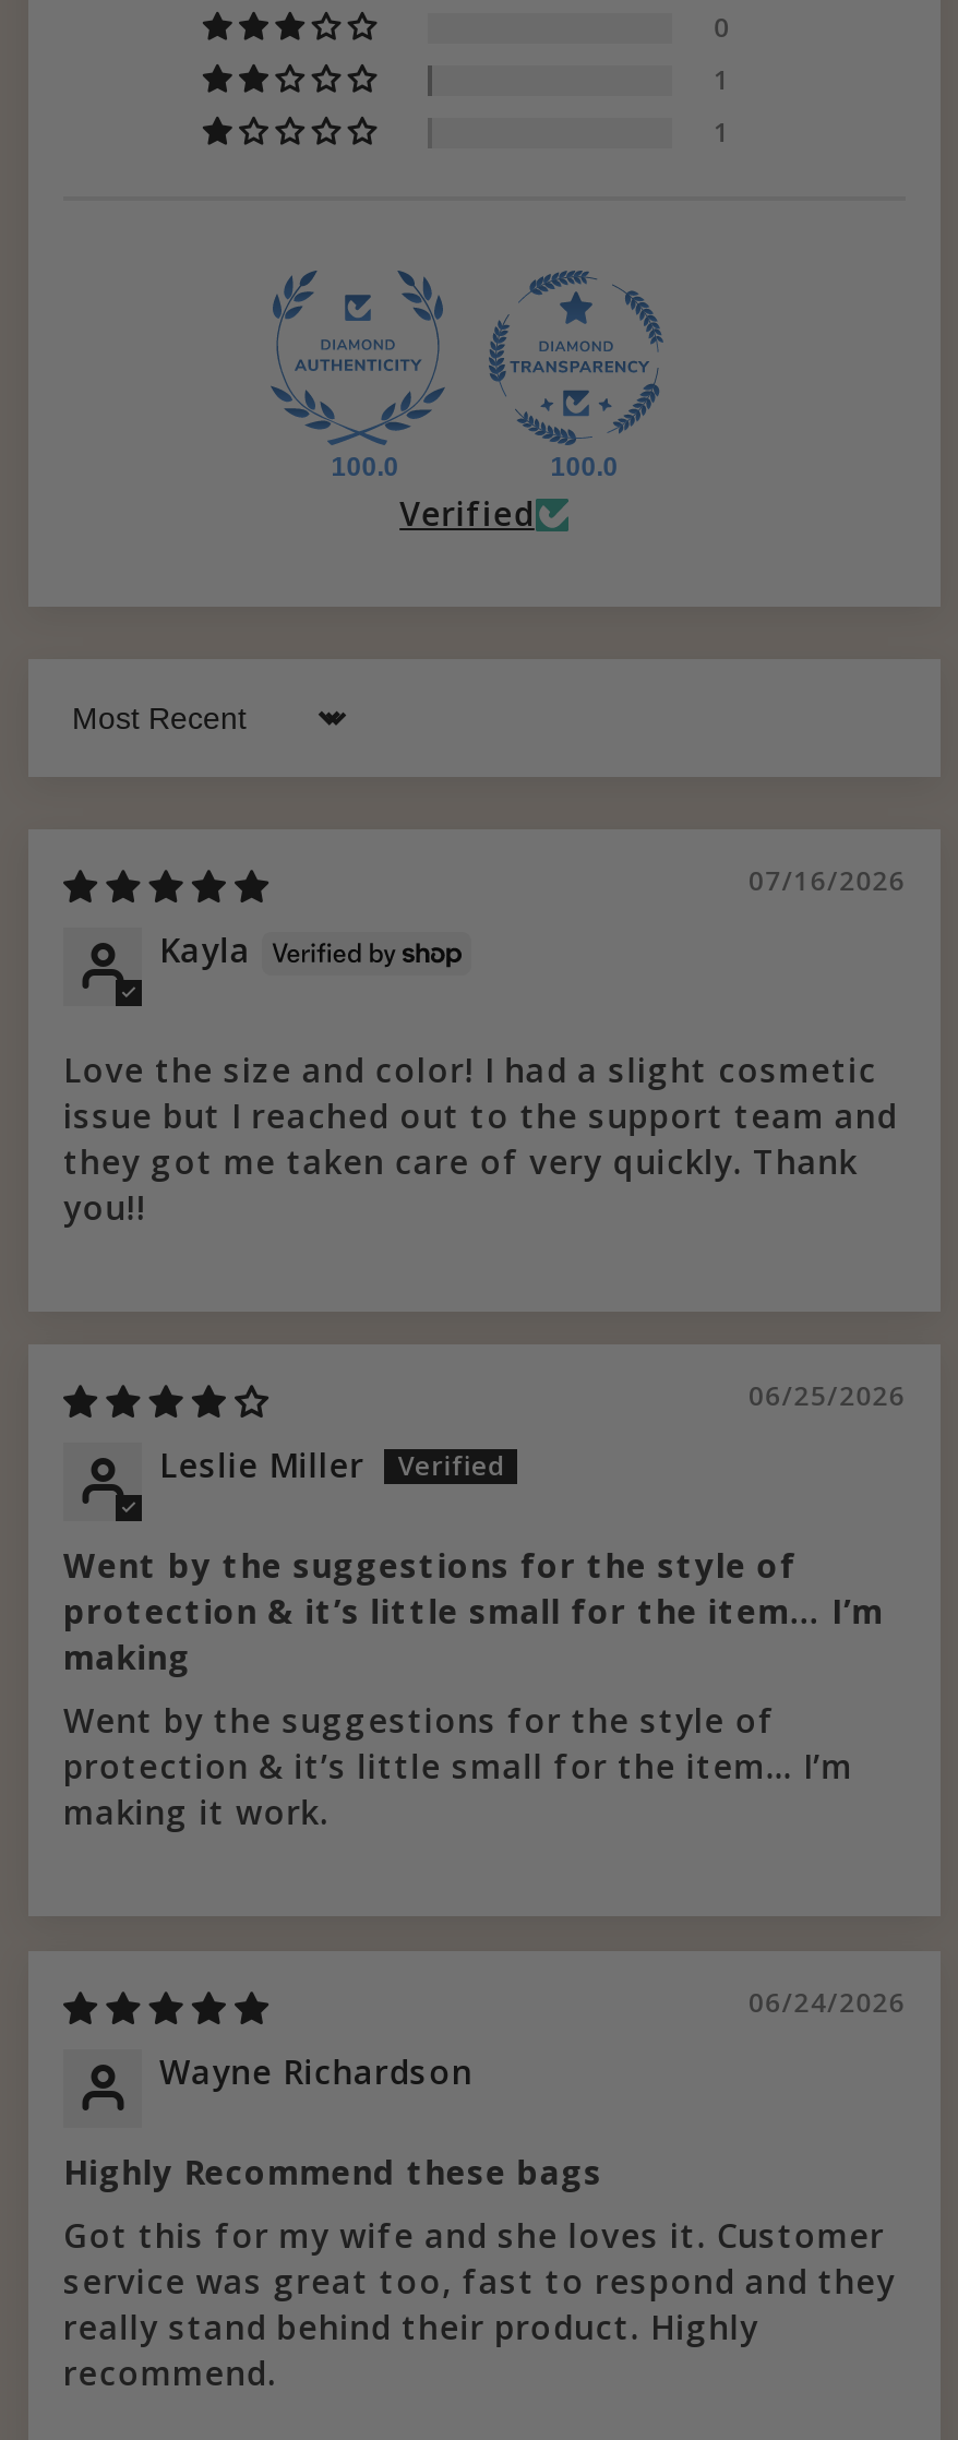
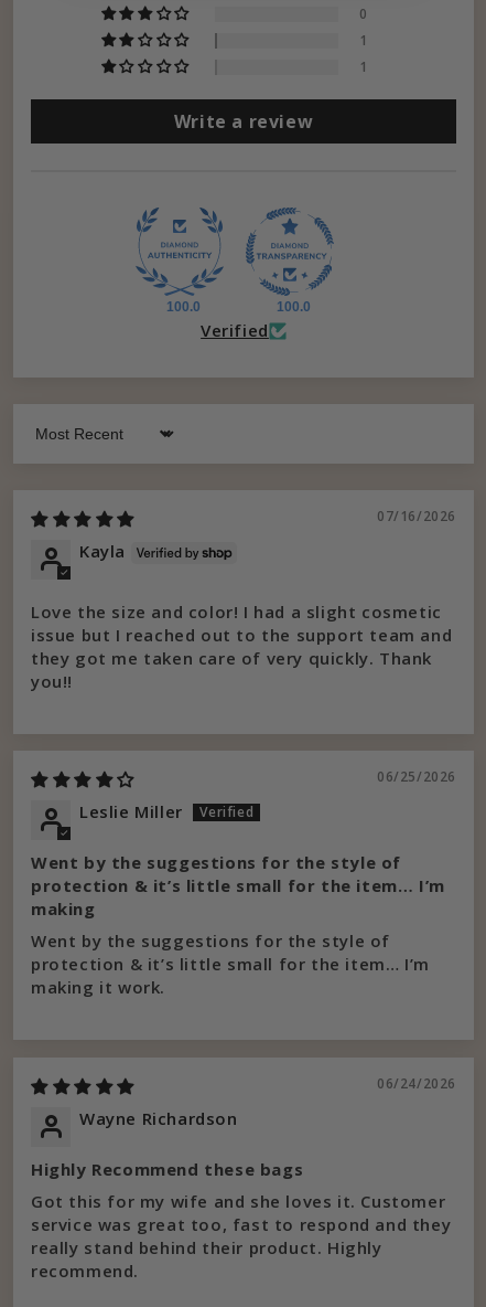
none -> [174,110,313,134] Write a review

